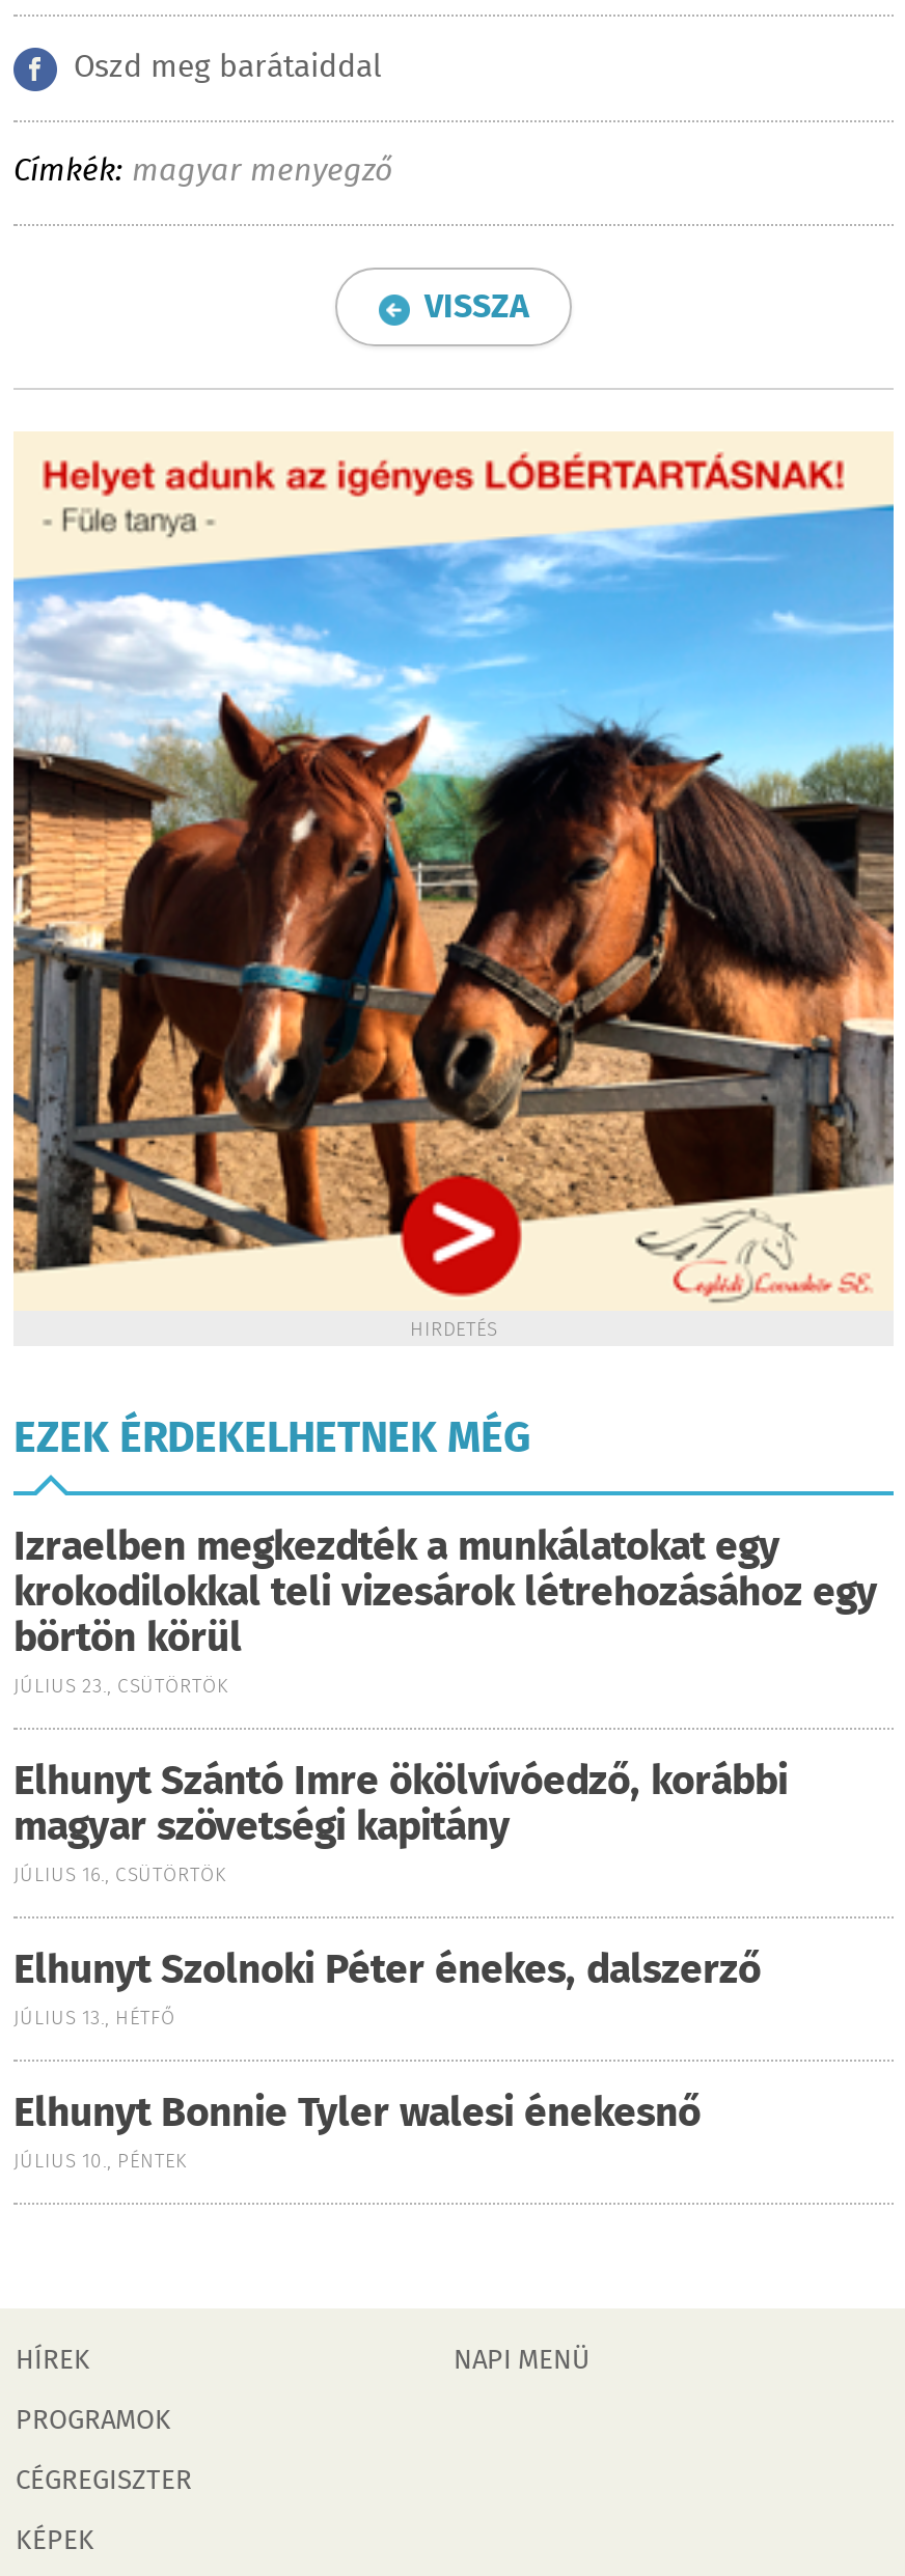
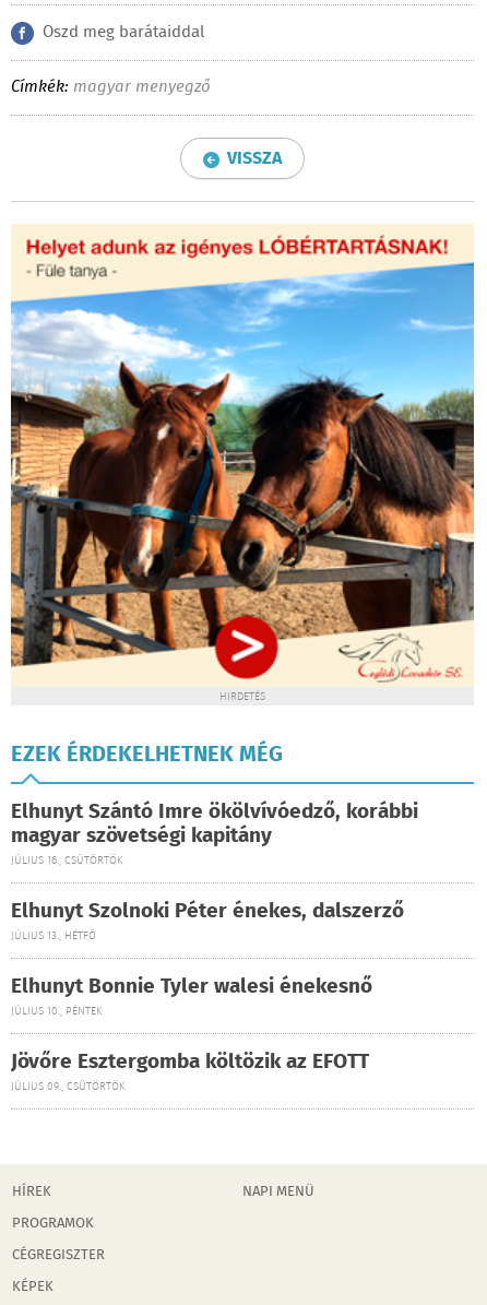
[13,1518,877,1703] Izraelben megkezdték a munkálatokat egy | krokodilokkal teli vizesárok létrehozásához egy | börtön körül | JÚLIUS 23., CSÜTÖRTÖK -> none
moved [13,1753,788,2178] -> [11,796,418,1020]: Elhunyt Szántó Imre ökölvívóedző, korábbi | magyar szövetségi kapitány | JÚLIUS 16., CSÜTÖRTÖK | Elhunyt Szolnoki Péter énekes, dalszerző | JÚLIUS 13., HÉTFŐ | Elhunyt Bonnie Tyler walesi énekesnő | JÚLIUS 10., PÉNTEK
none -> [11,1046,369,1095] Jövőre Esztergomba költözik az EFOTT | JÚLIUS 09., CSÜTÖRTÖK

